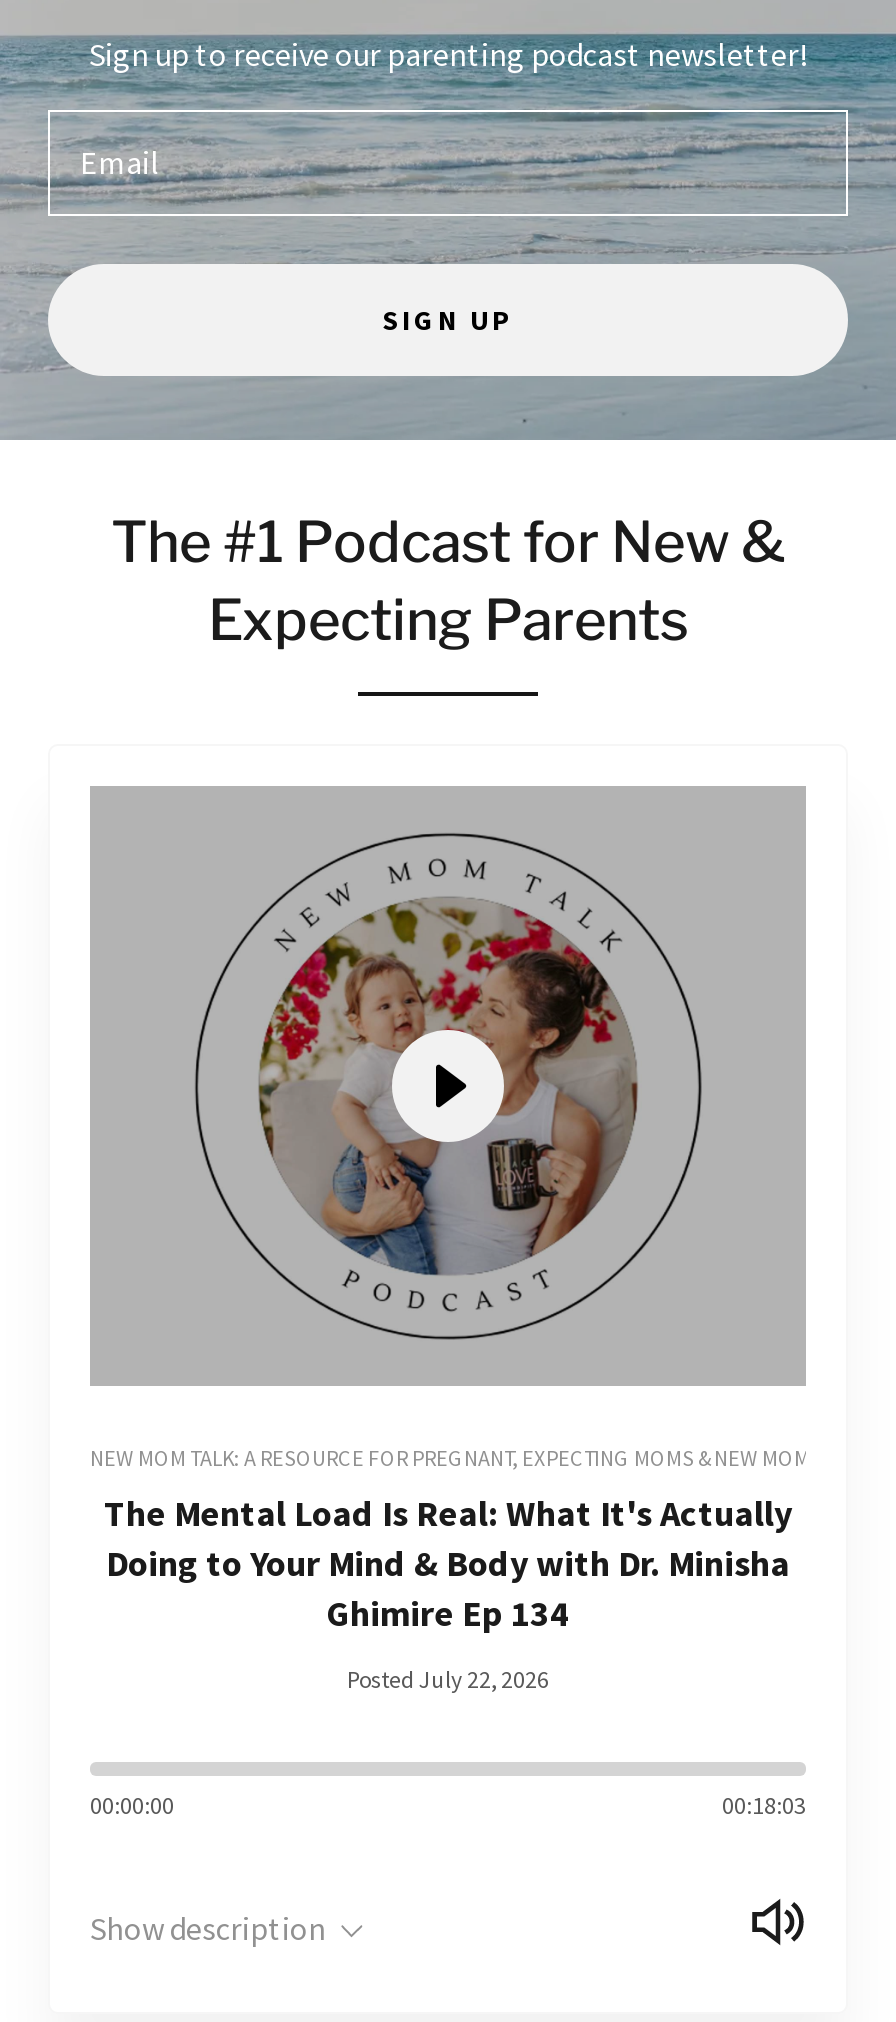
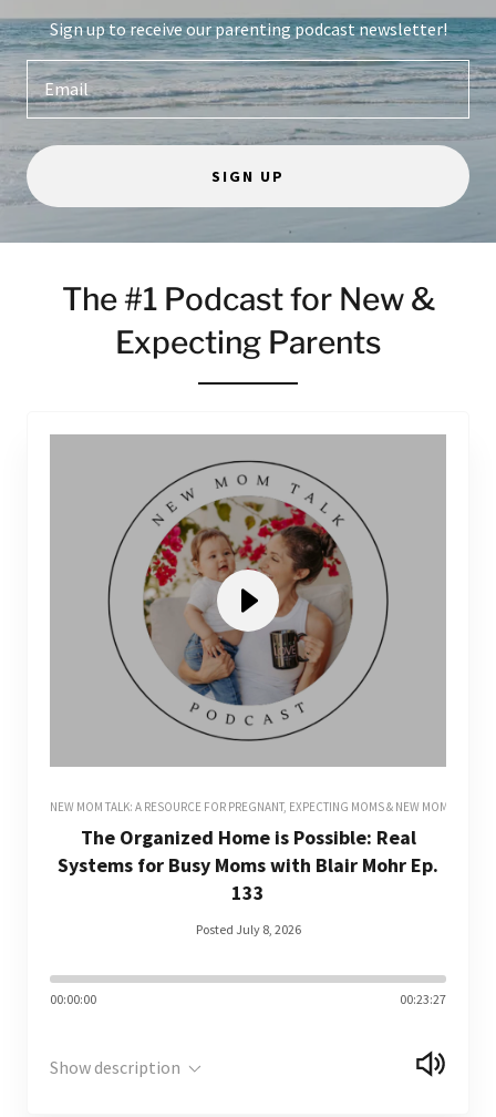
[104,1491,792,1637] The Mental Load Is Real: What It's Actually | Doing to Your Mind & Body with Dr. Minisha | Ghimire Ep 134 -> [58,825,438,906] The Organized Home is Possible: Real | Systems for Busy Moms with Blair Mohr Ep. | 133
[347,1665,549,1695] Posted July 22, 2026 -> [195,921,301,938] Posted July 8, 2026
[722,1791,806,1821] 00:18:03 -> [400,991,446,1008] 00:23:27

